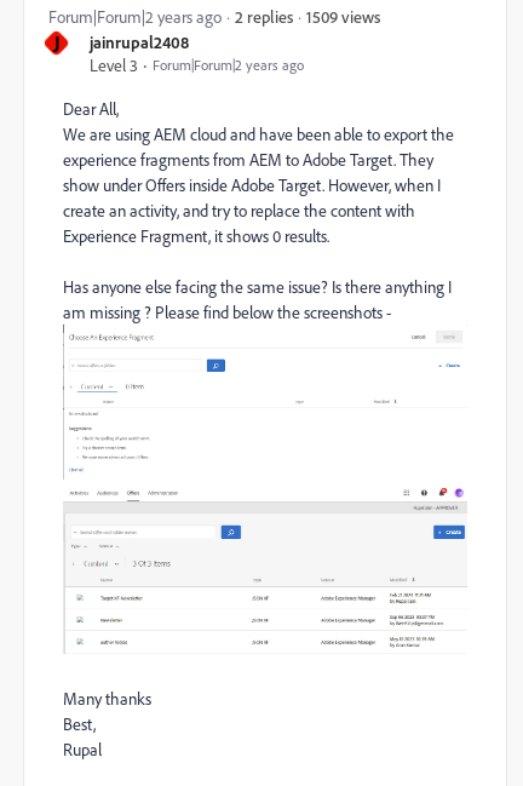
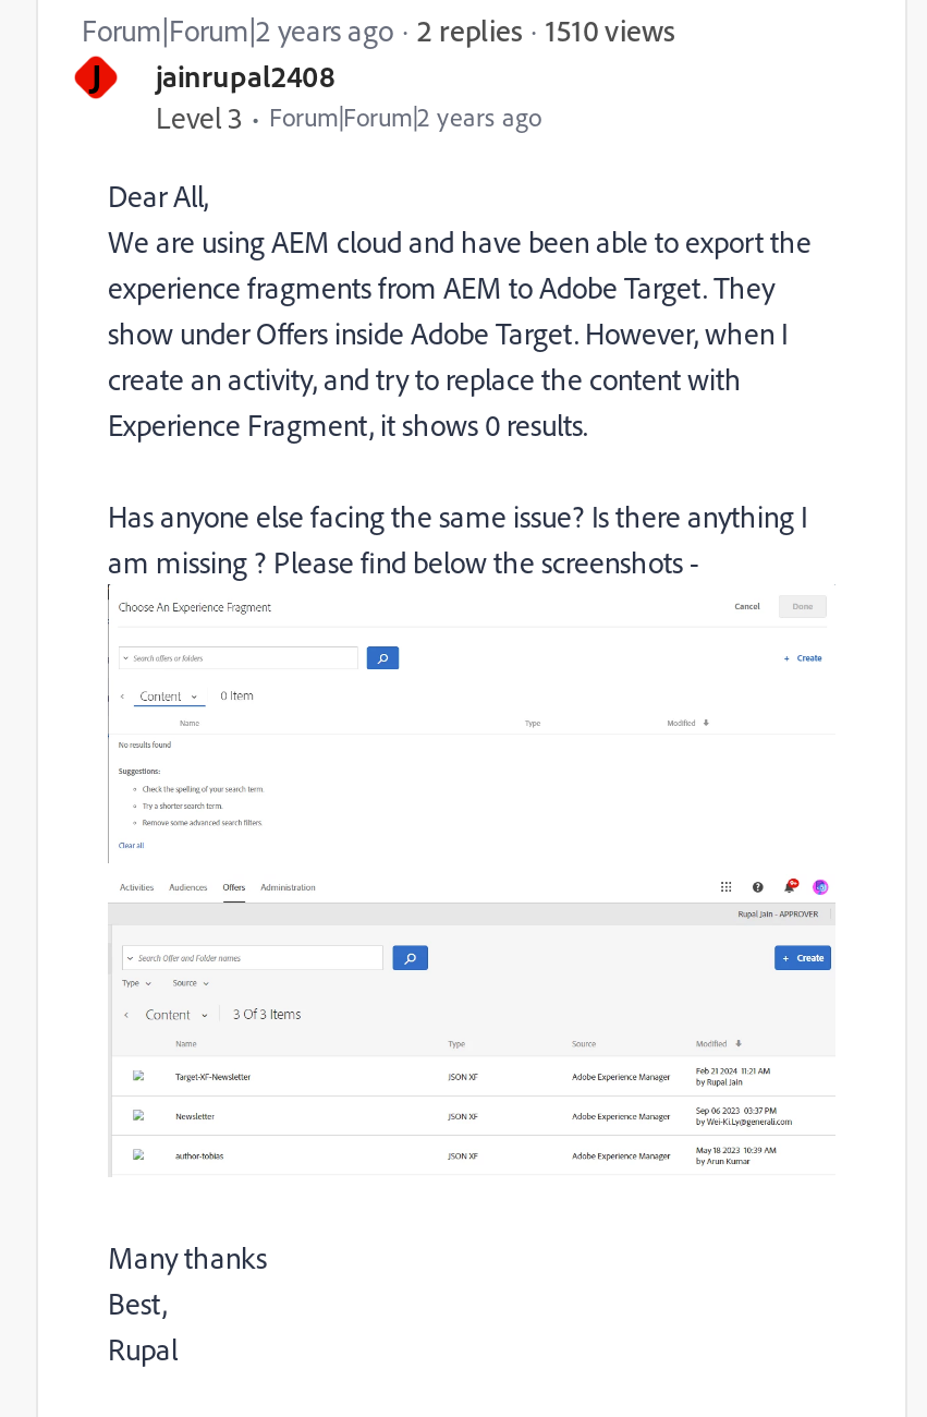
[306,5,380,26] 1509 views -> [546,10,674,47] 1510 views

